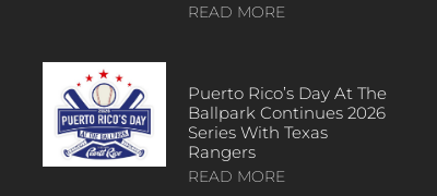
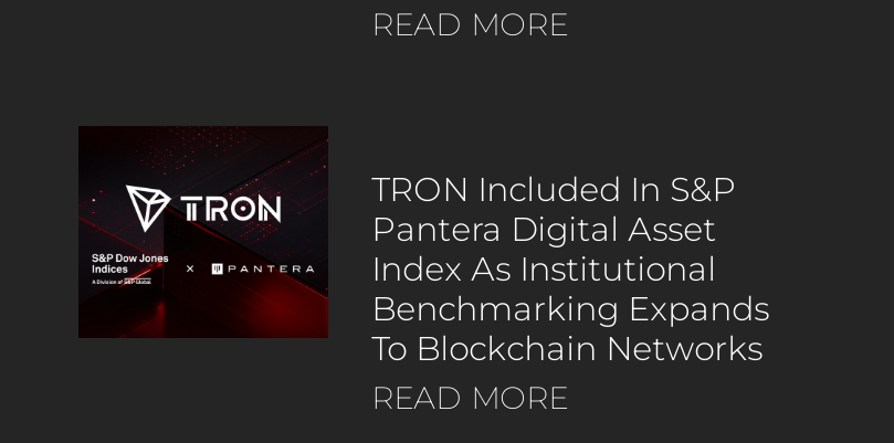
[42,61,386,168] [image] | Puerto Rico’s Day At The | Ballpark Continues 2026 | Series With Texas | Rangers -> [76,126,769,370] [image] | TRON Included In S&P | Pantera Digital Asset | Index As Institutional | Benchmarking Expands | To Blockchain Networks

